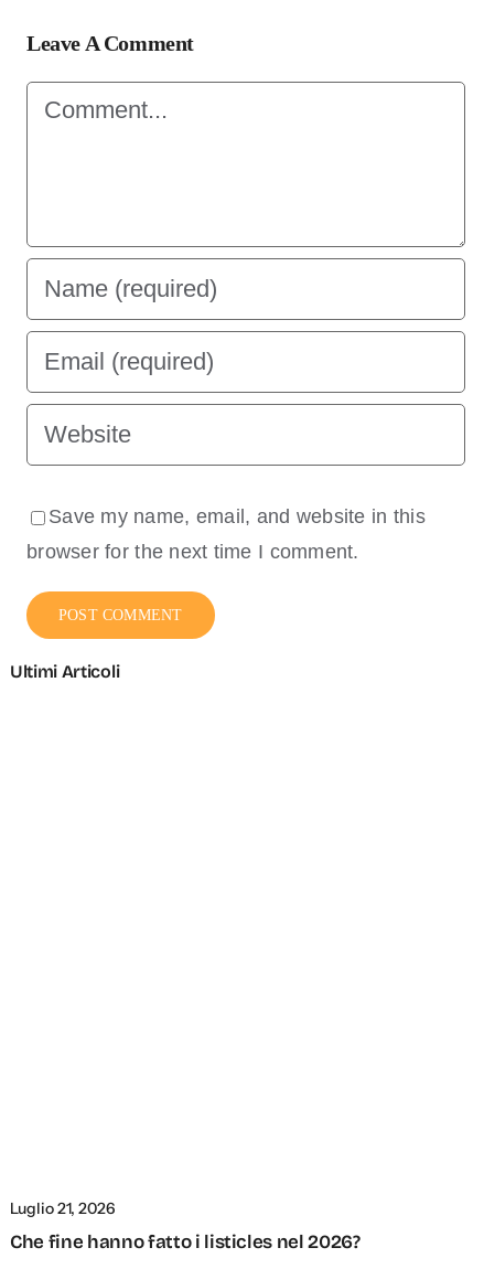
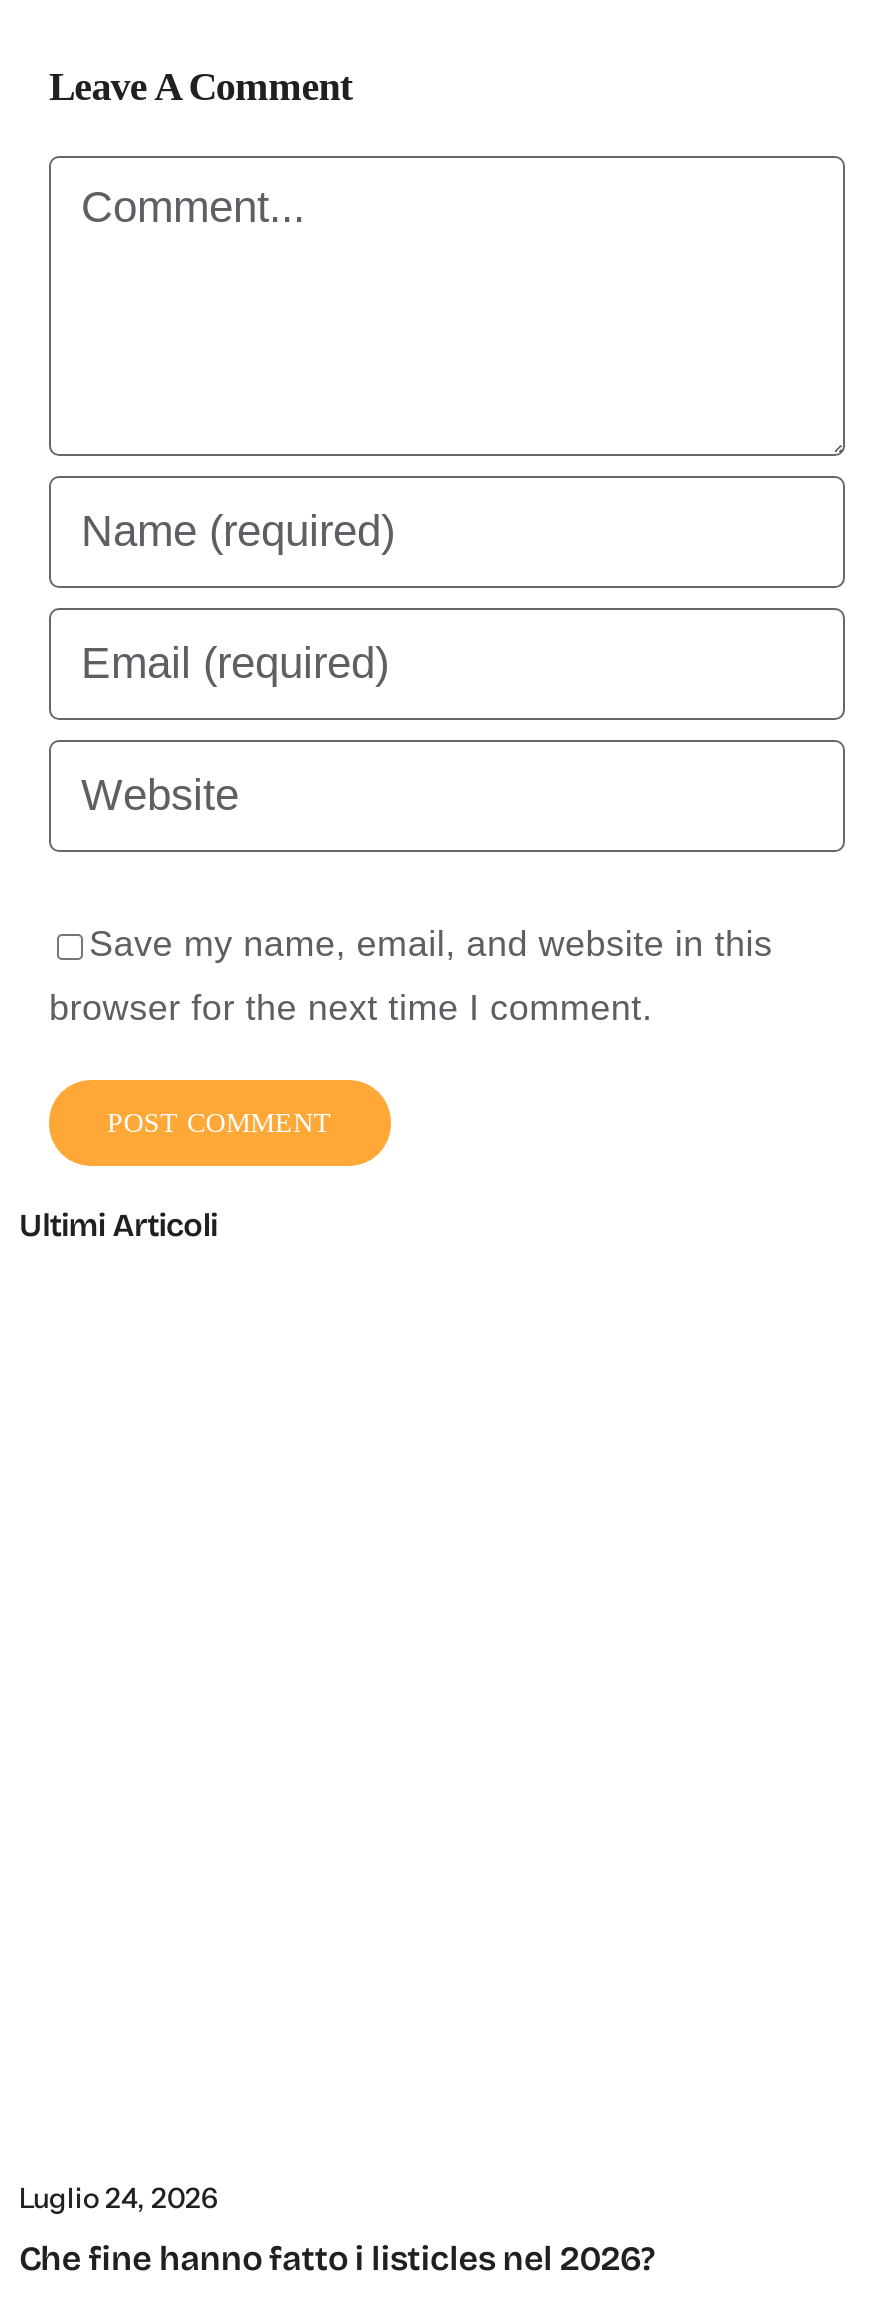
[10,1199,116,1219] Luglio 21, 2026 -> [19,2181,219,2217] Luglio 24, 2026

